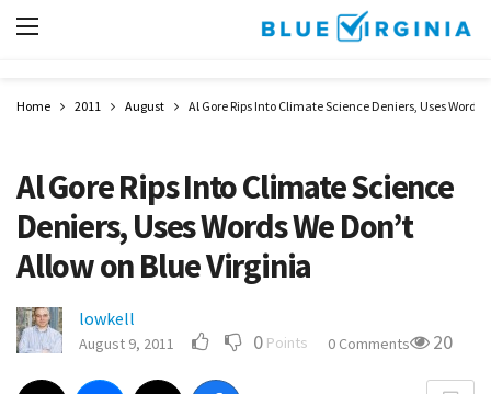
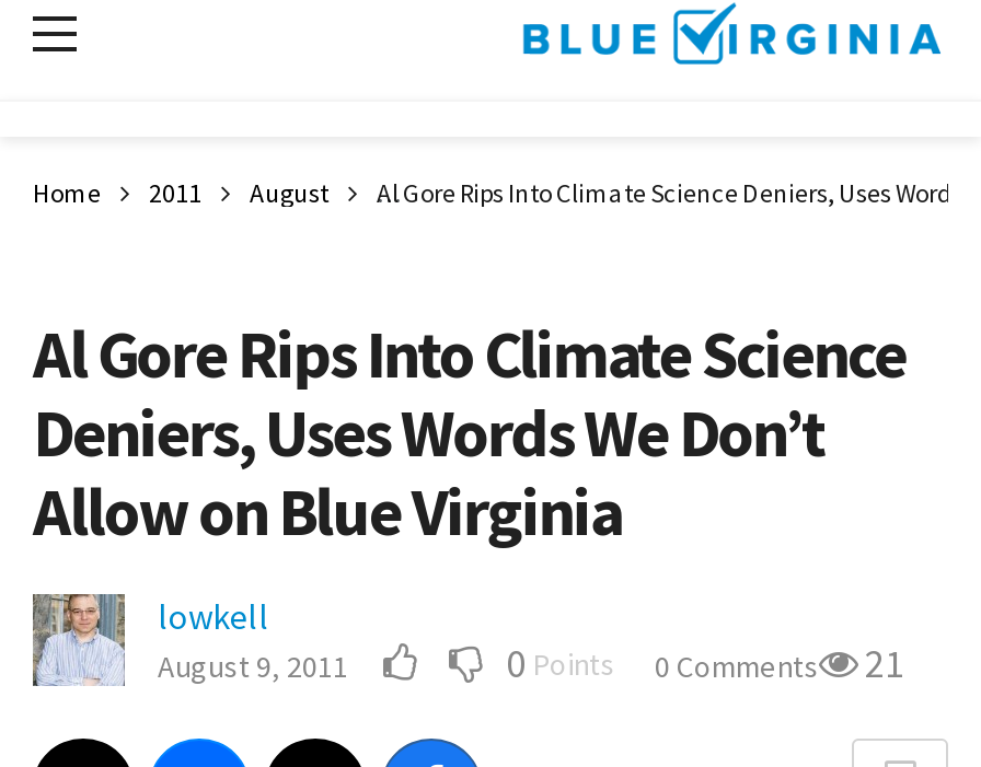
[253,329,453,354] 0 Points 0 Comments 20 -> [506,638,904,688] 0 Points 0 Comments 21

